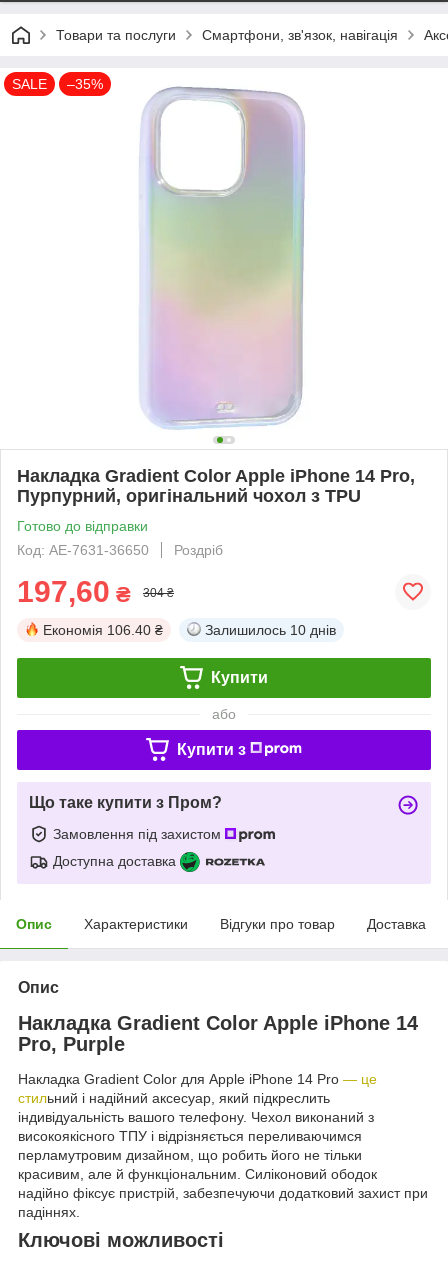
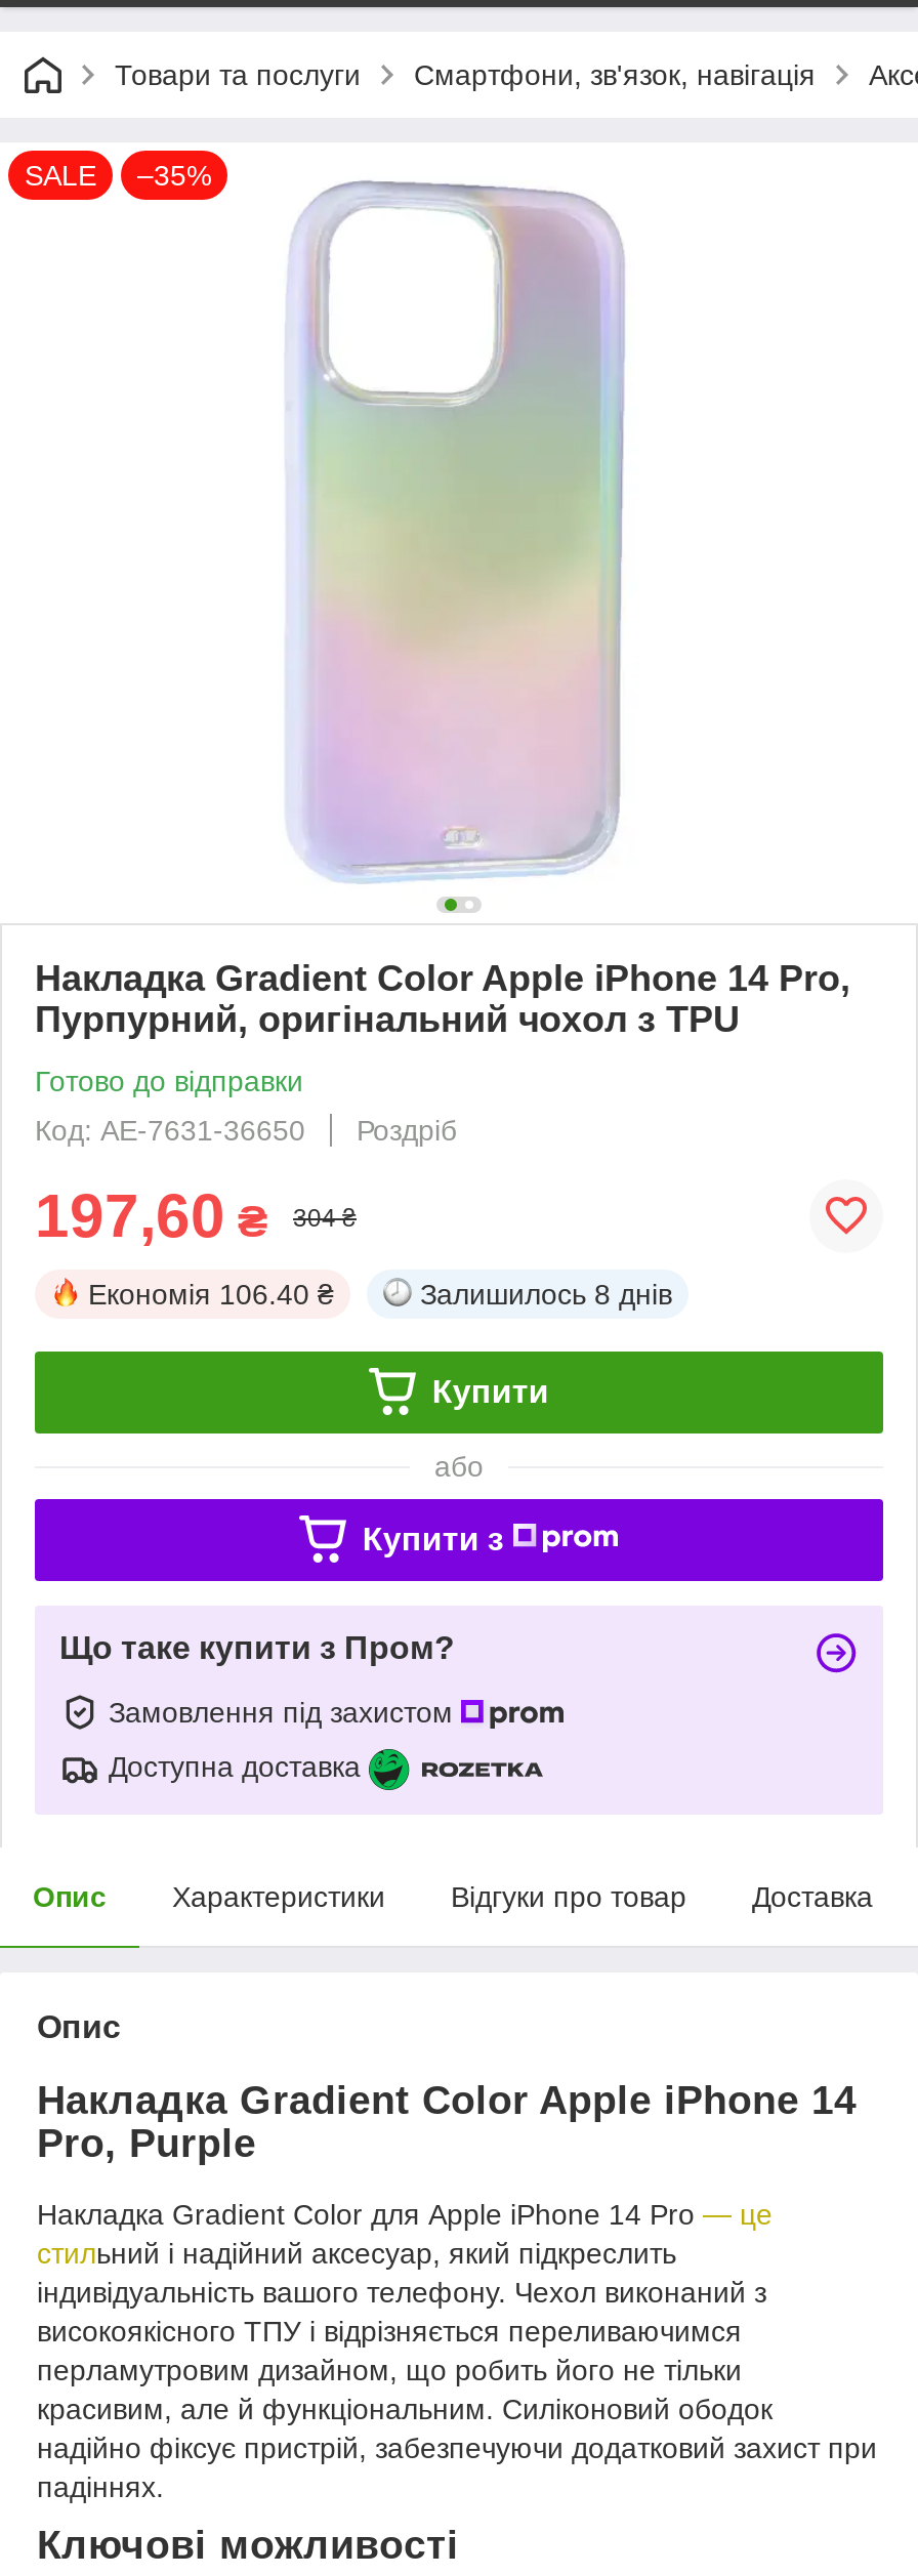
[205,622,336,638] Залишилось 10 днів -> [420,1277,672,1310] Залишилось 8 днів

